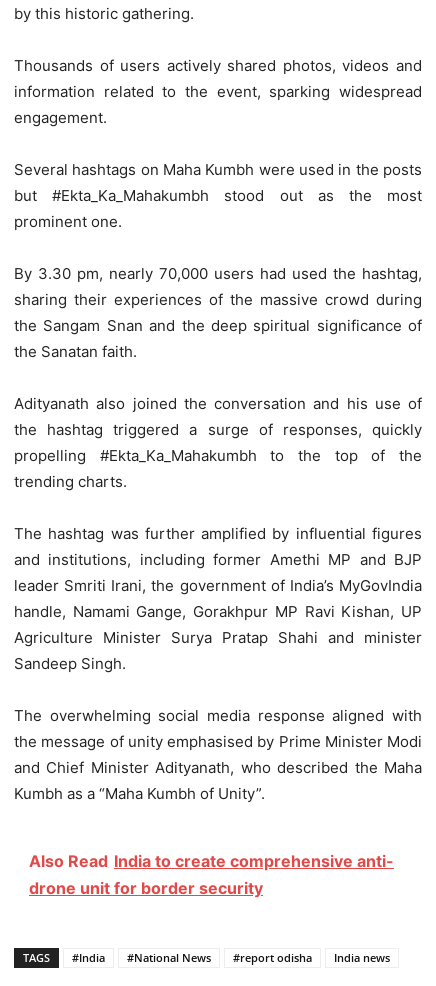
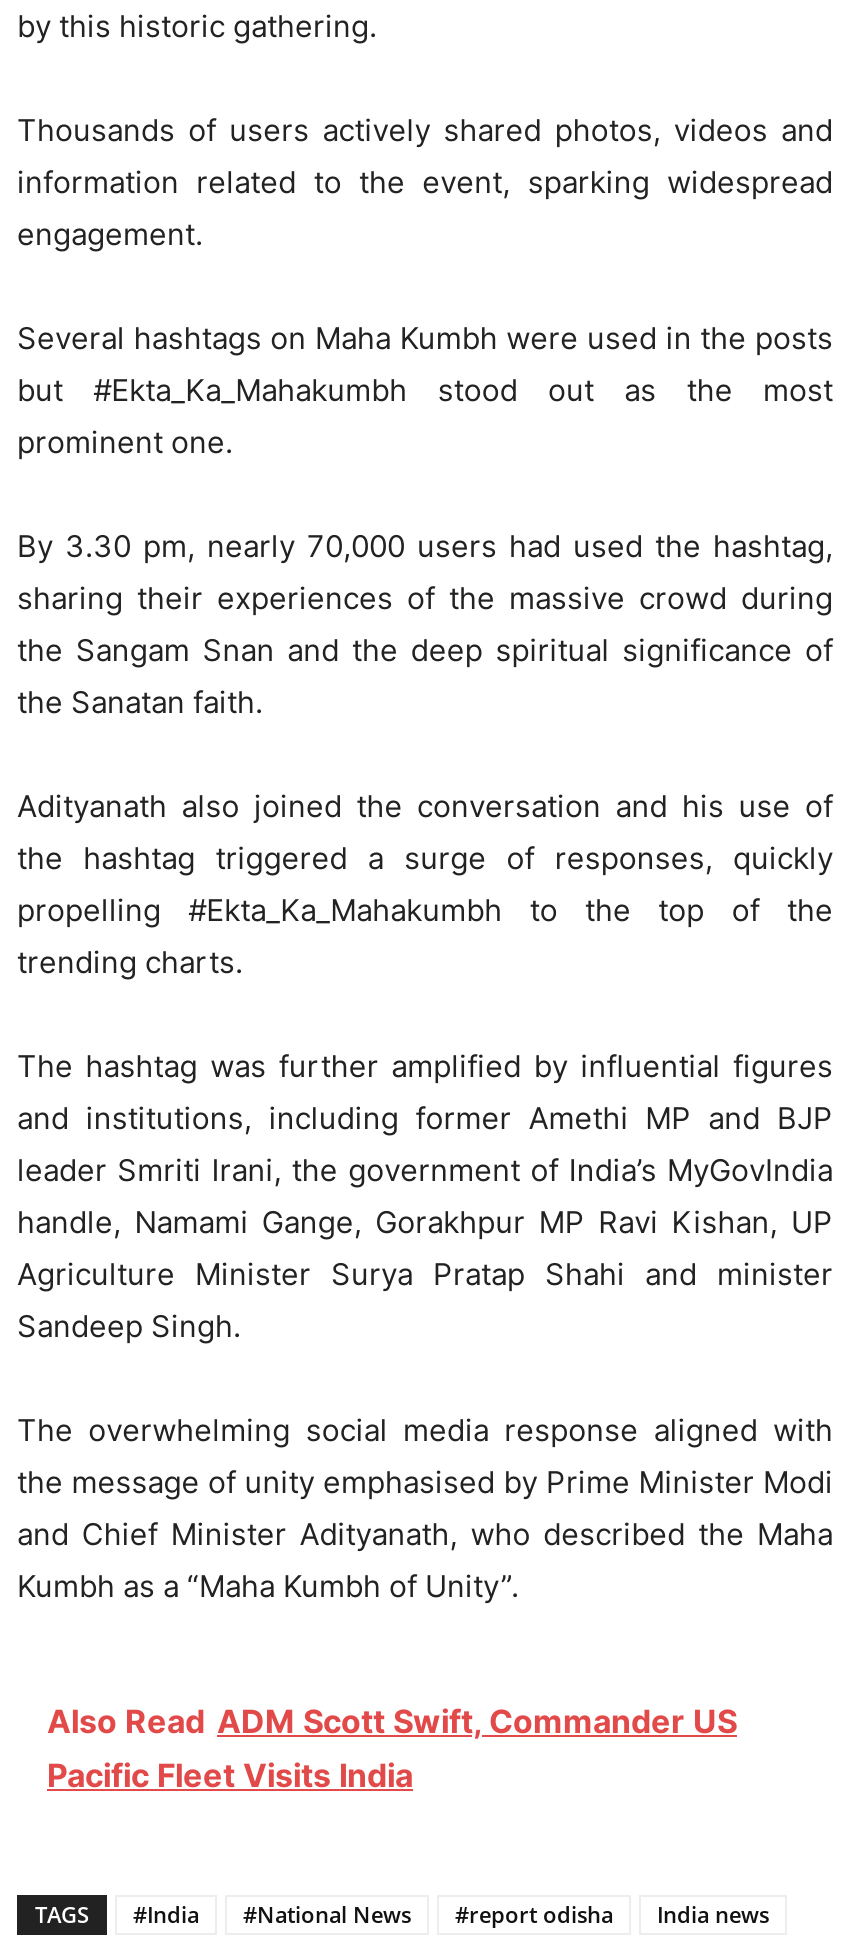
[29,851,394,898] Also Read India to create comprehensive anti- | drone unit for border security -> [47,1702,737,1796] Also Read ADM Scott Swift, Commander US | Pacific Fleet Visits India

